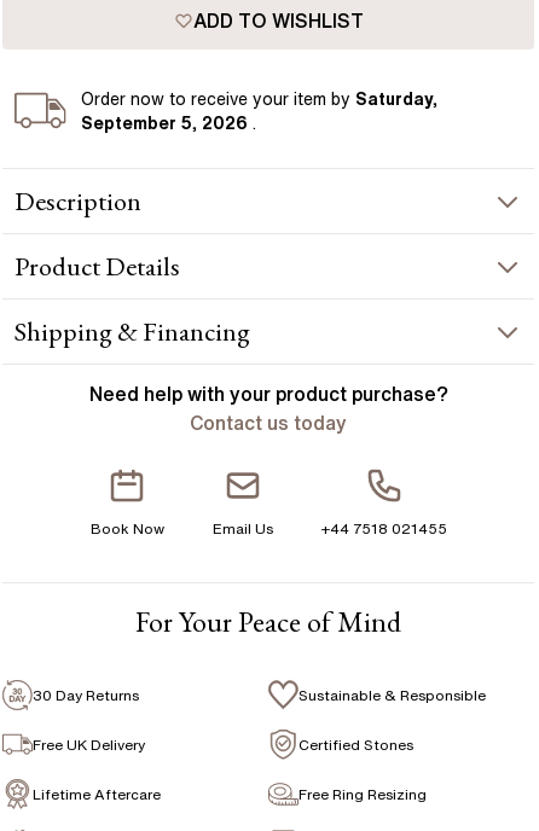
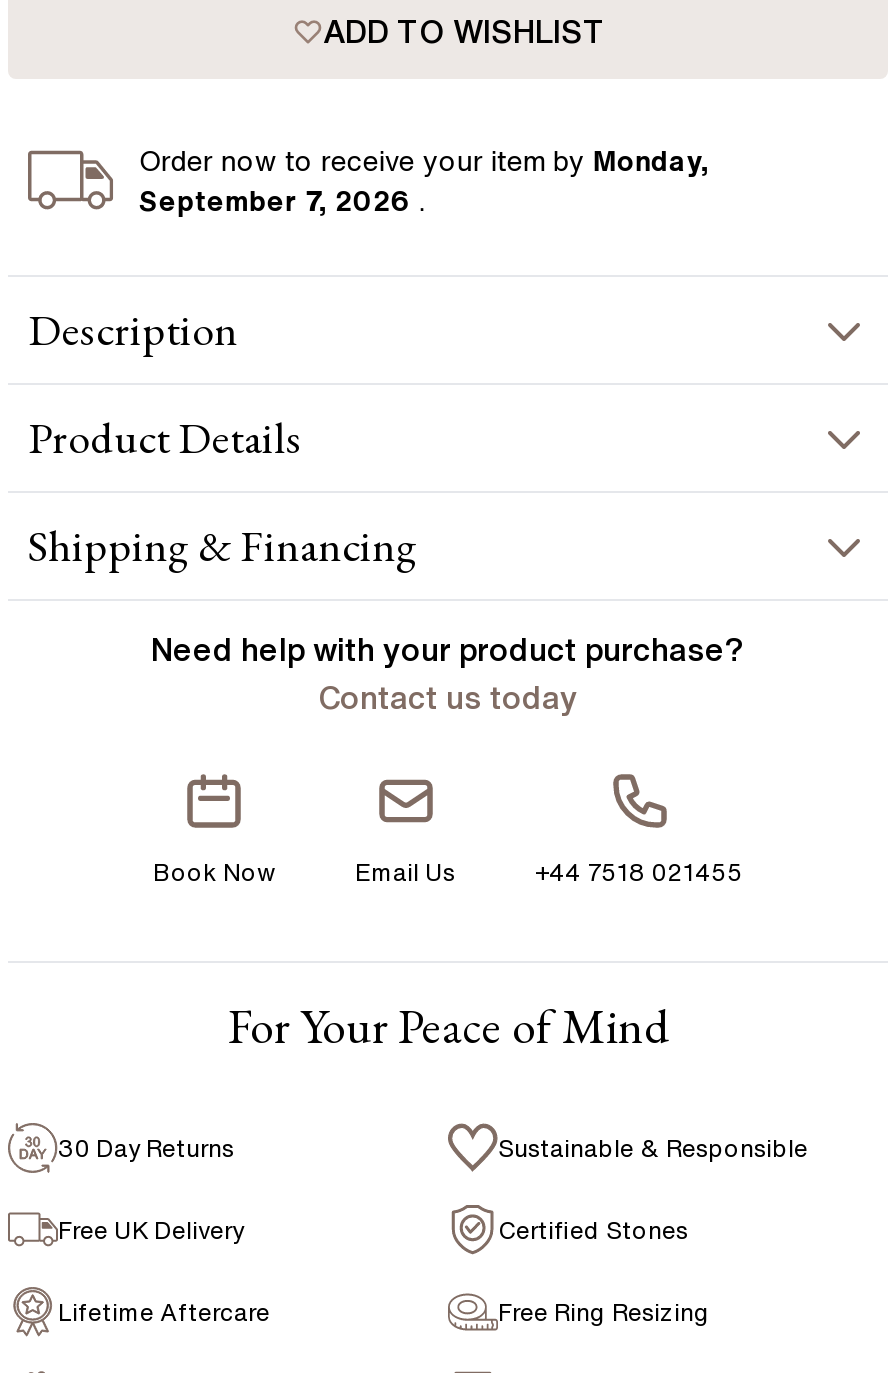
[81,91,438,107] Order now to receive your item by Saturday, -> [139,147,709,175] Order now to receive your item by Monday,
[81,115,257,132] September 5, 2026 . -> [139,187,425,215] September 7, 2026 .

